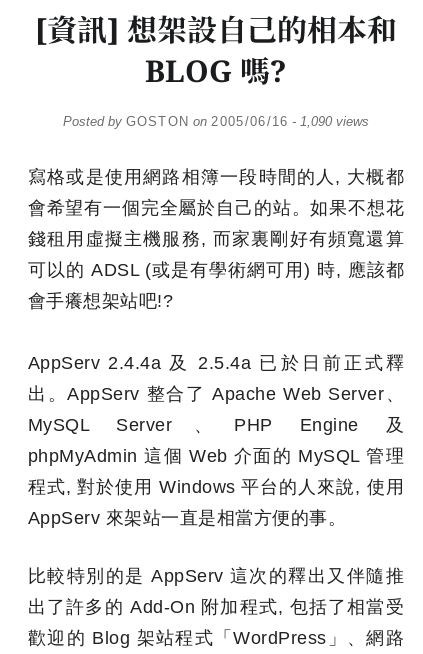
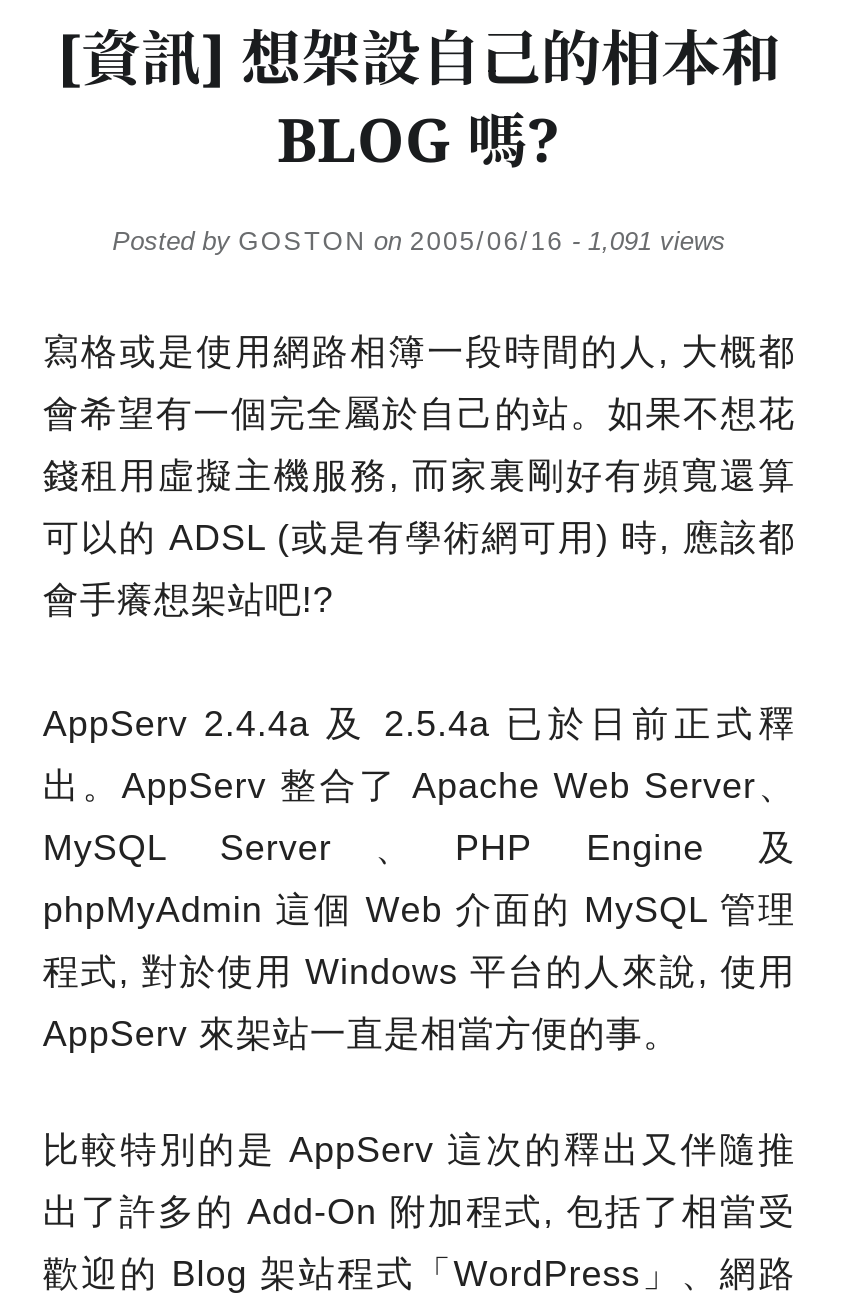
[63,113,369,128] Posted by GOSTON on 2005/06/16 - 1,090 views -> [112,225,726,255] Posted by GOSTON on 2005/06/16 - 1,091 views

